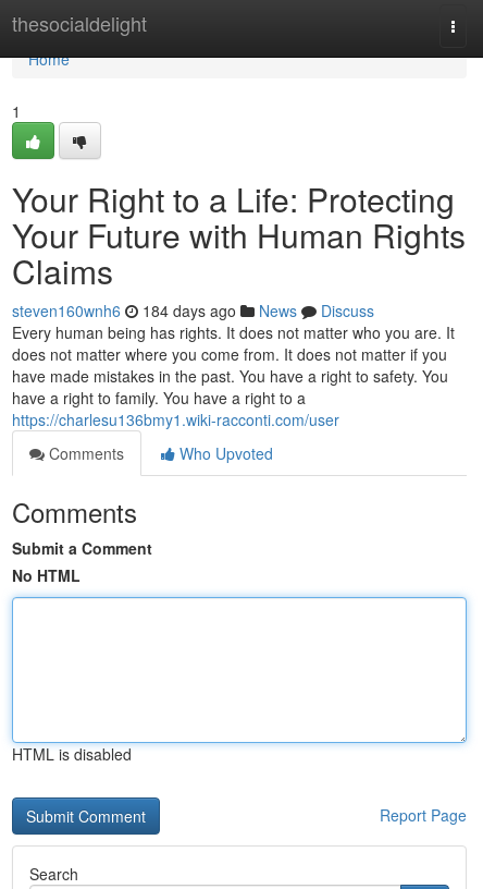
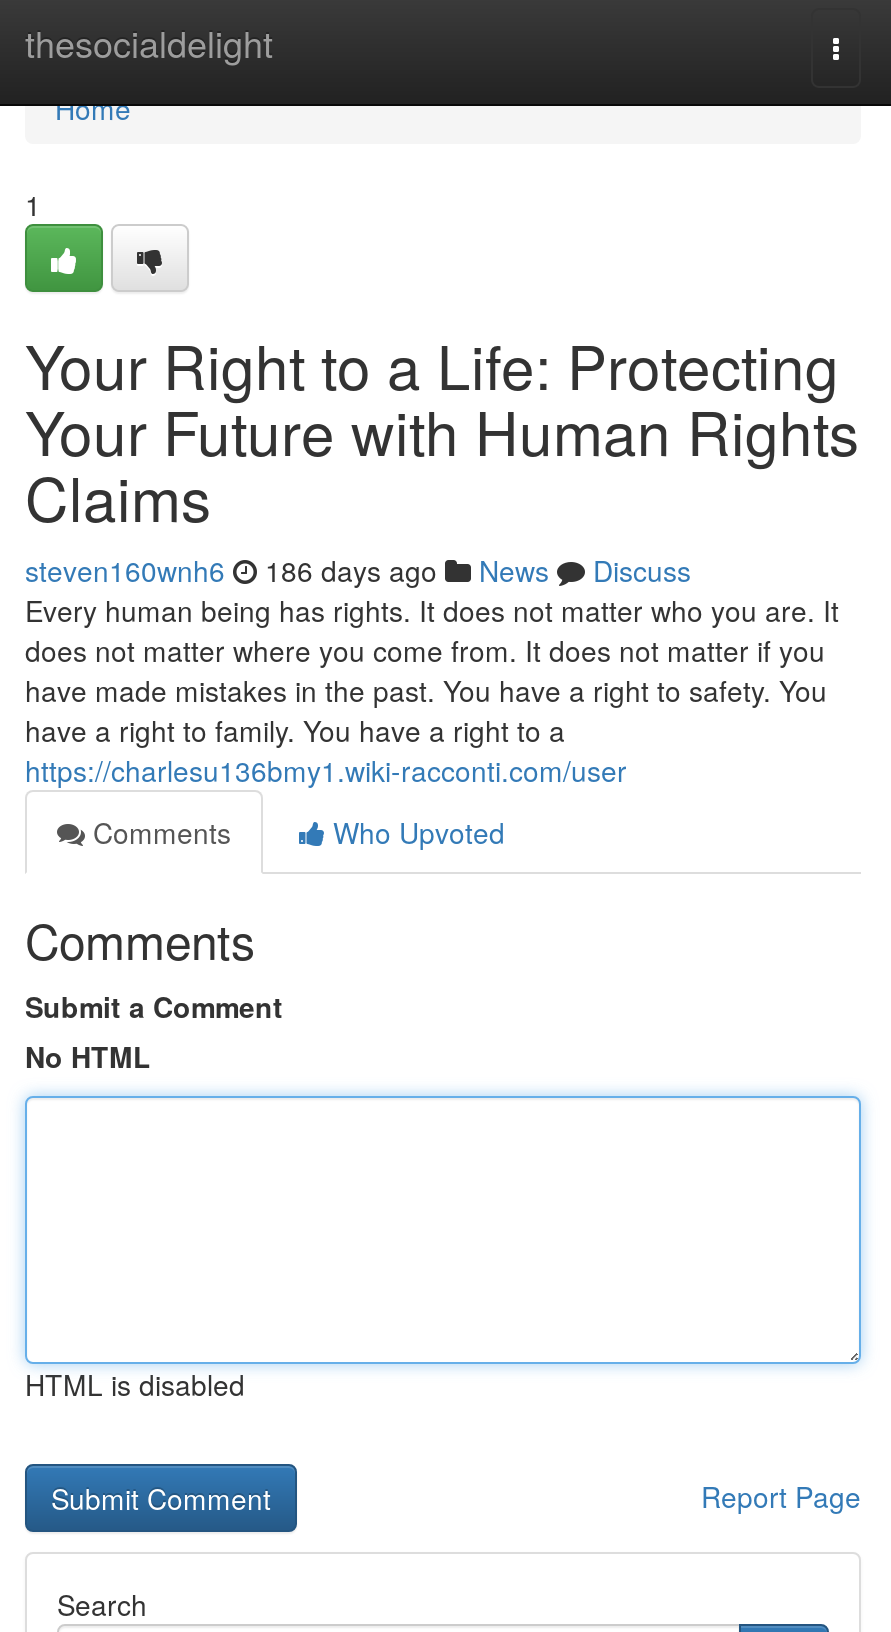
[12,300,374,321] steven160wnh6 184 days ago News Discuss -> [25,550,691,590] steven160wnh6 186 days ago News Discuss

